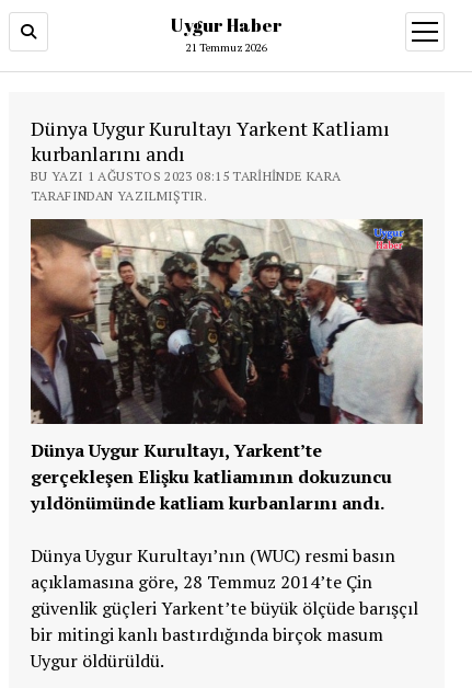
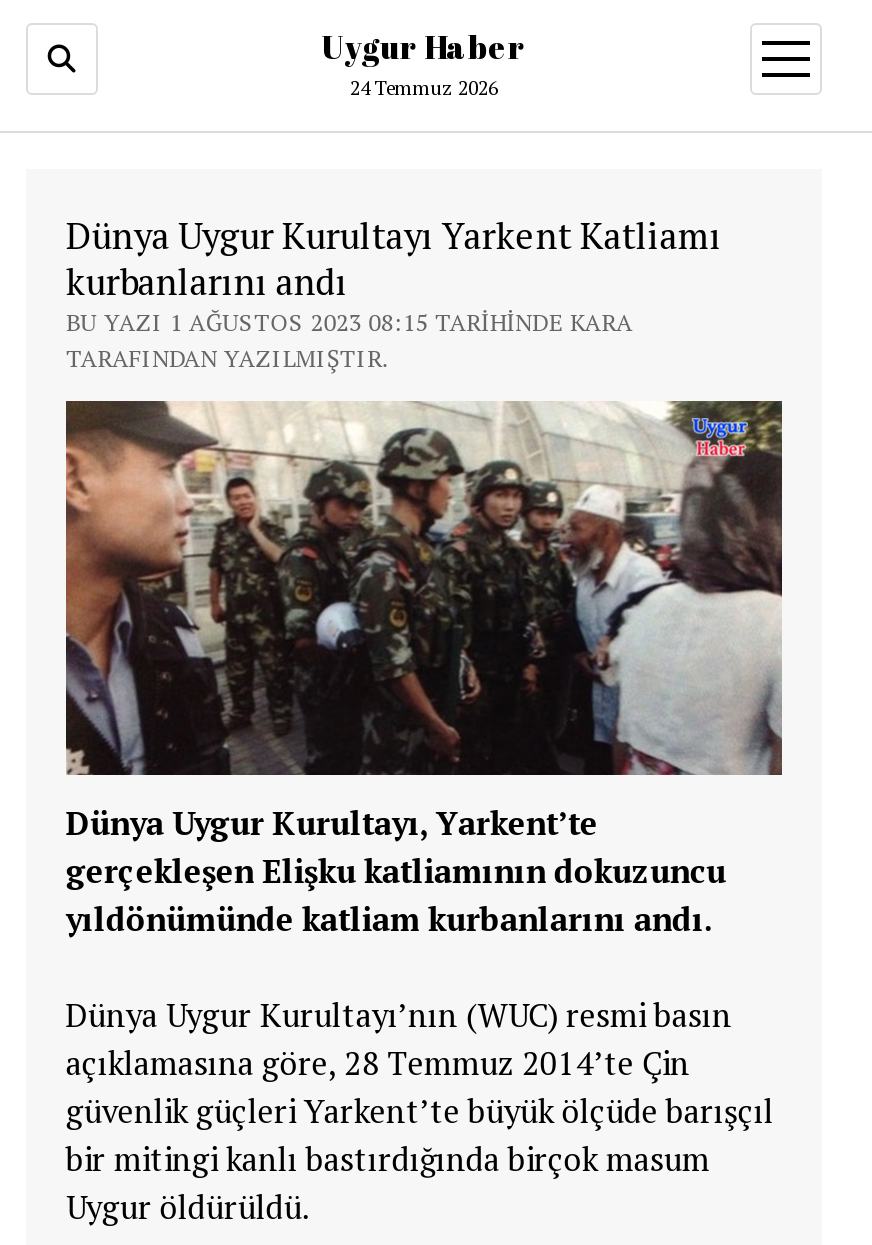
[186,41,267,55] 21 Temmuz 2026 -> [350,75,498,101] 24 Temmuz 2026

